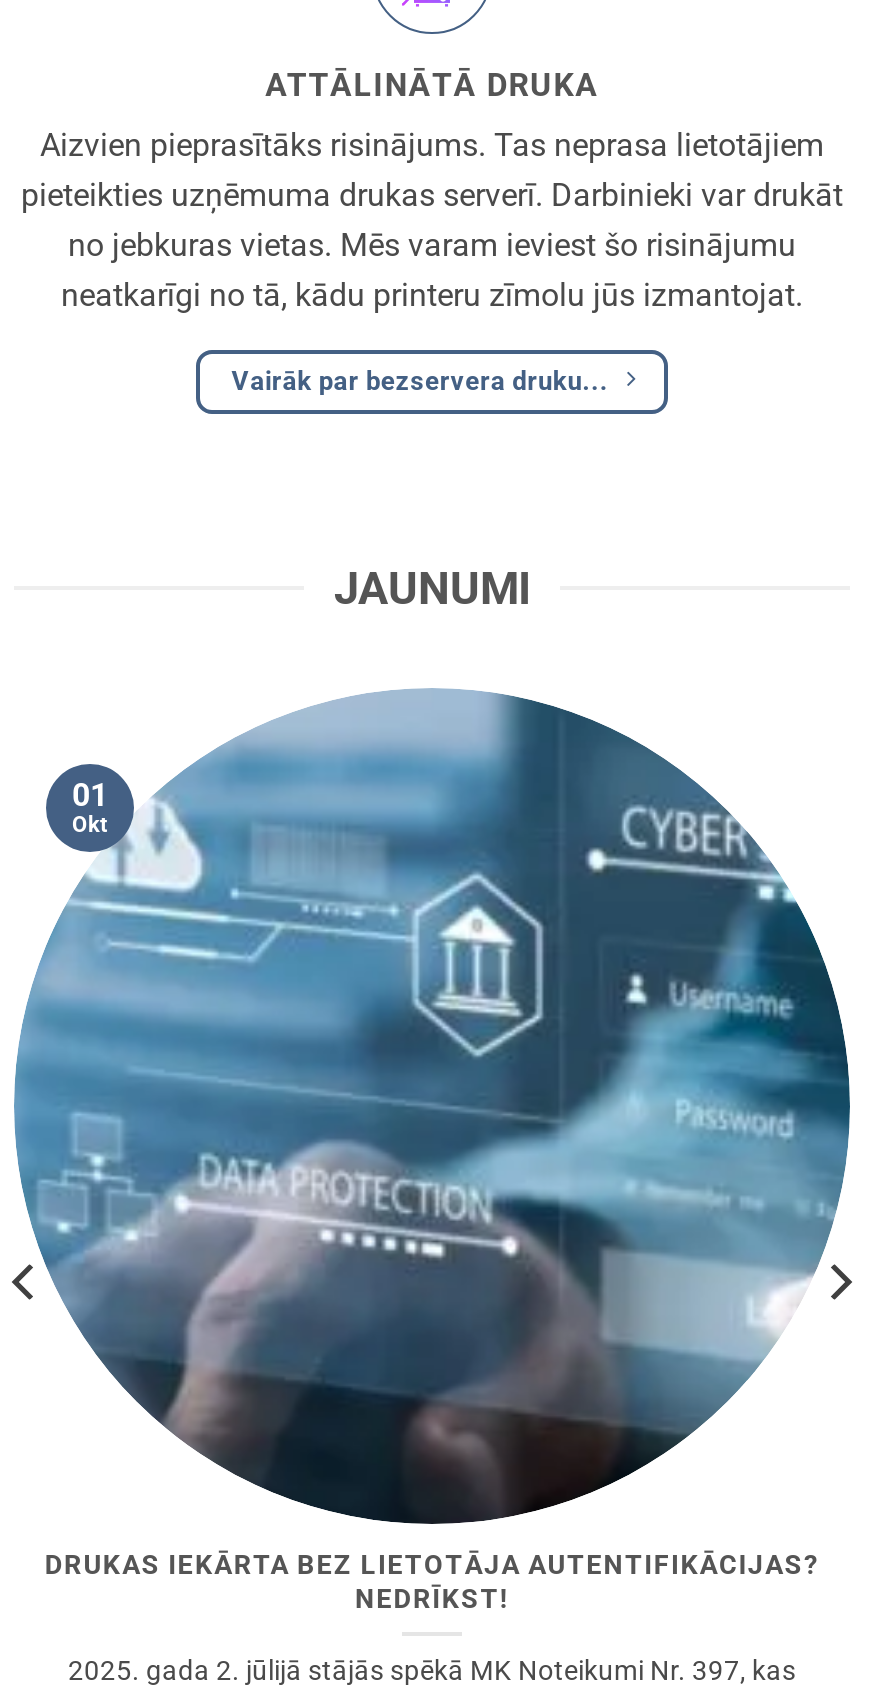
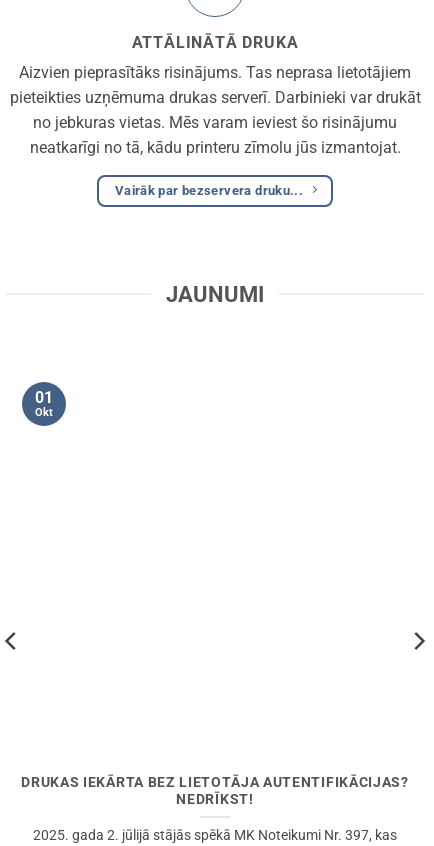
[12,688,852,1526] [image] -> none

